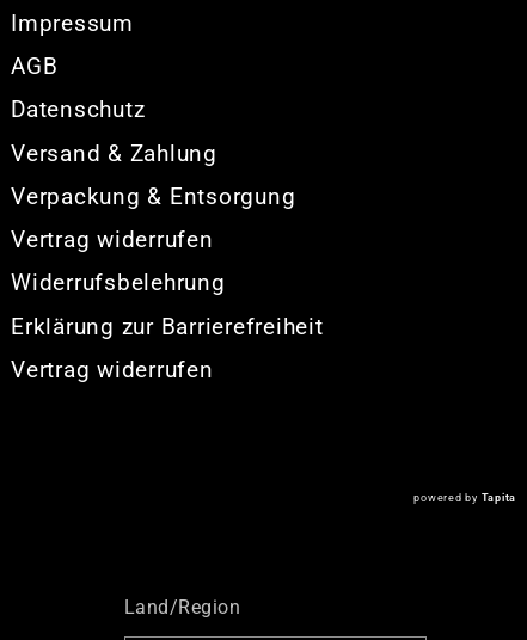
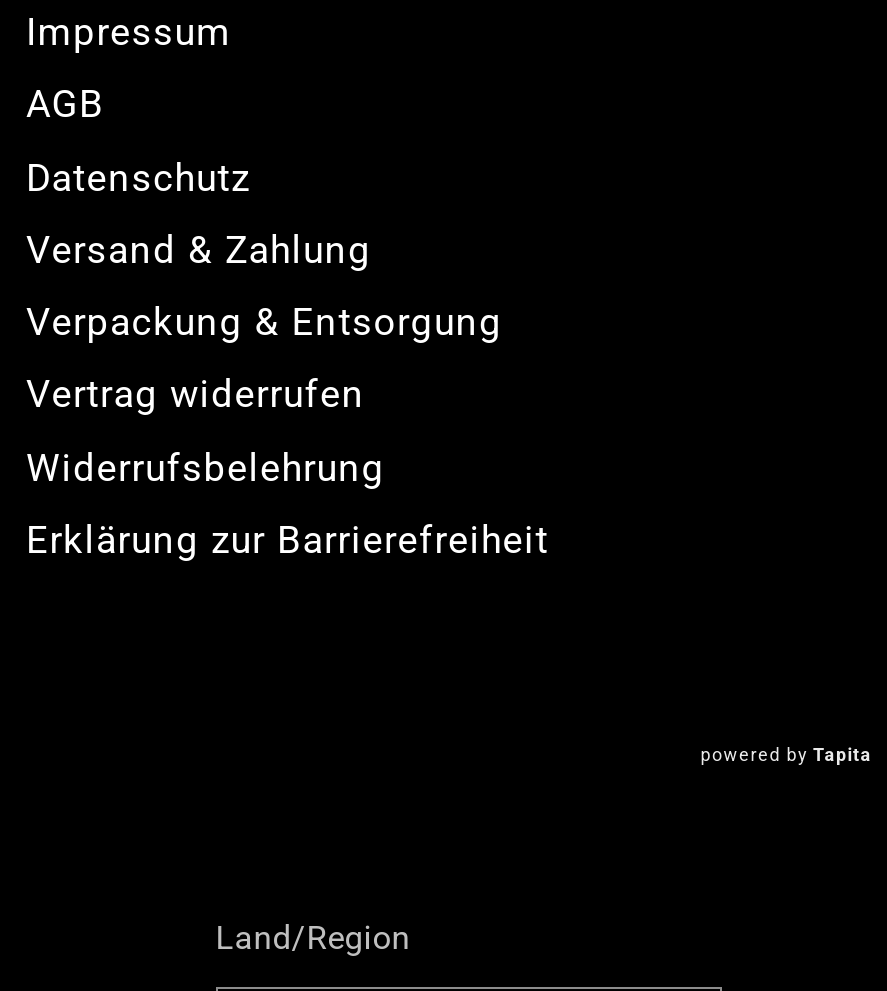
[11,357,213,383] Vertrag widerrufen -> none

